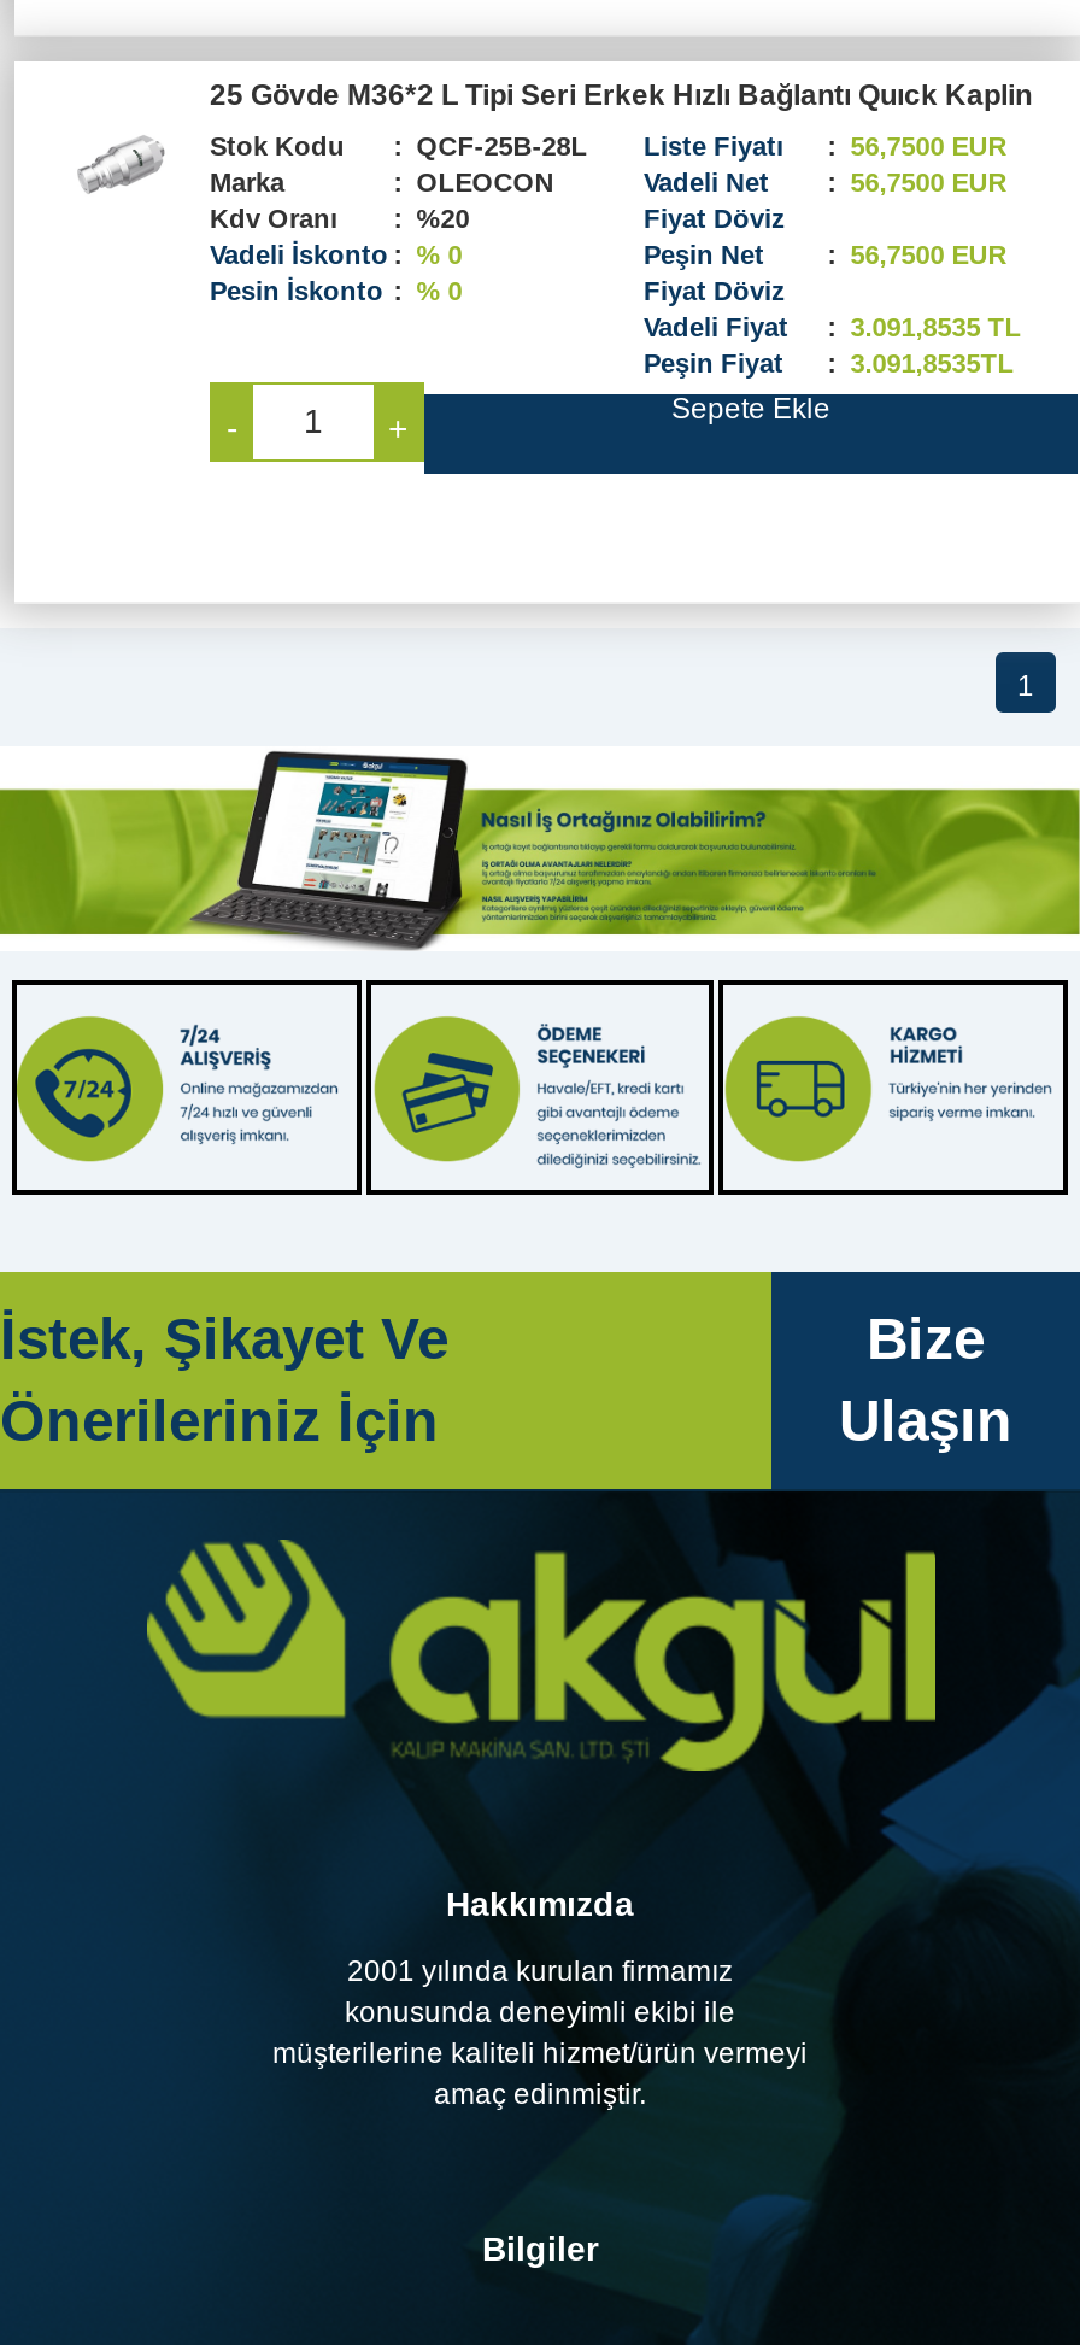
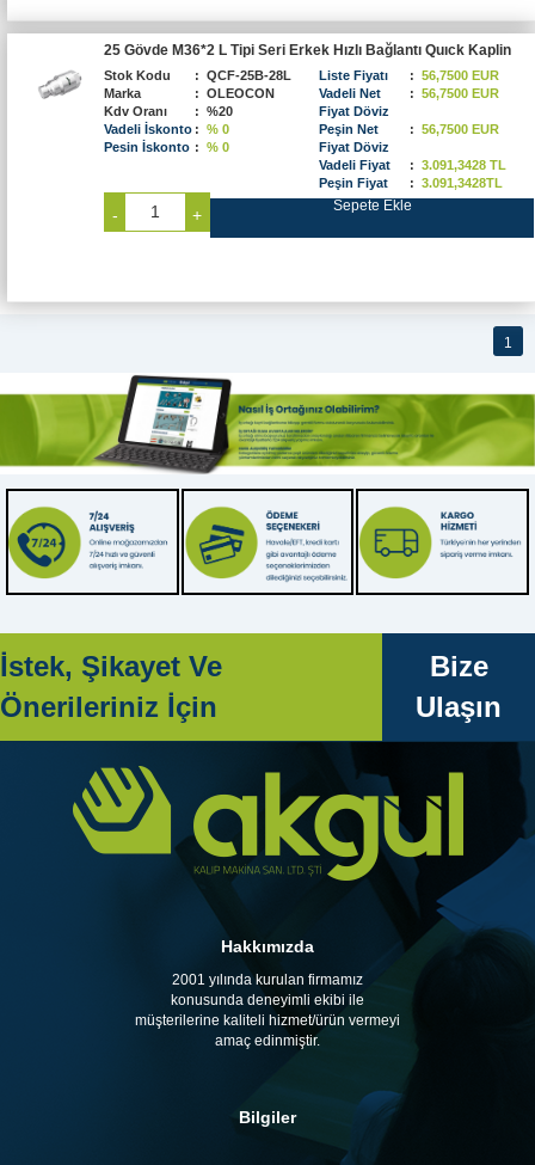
[644,312,1021,340] Vadeli Fiyat : 3.091,8535 TL -> [319,157,506,172] Vadeli Fiyat : 3.091,3428 TL
[644,348,1014,377] Peşin Fiyat : 3.091,8535TL -> [319,175,502,190] Peşin Fiyat : 3.091,3428TL

